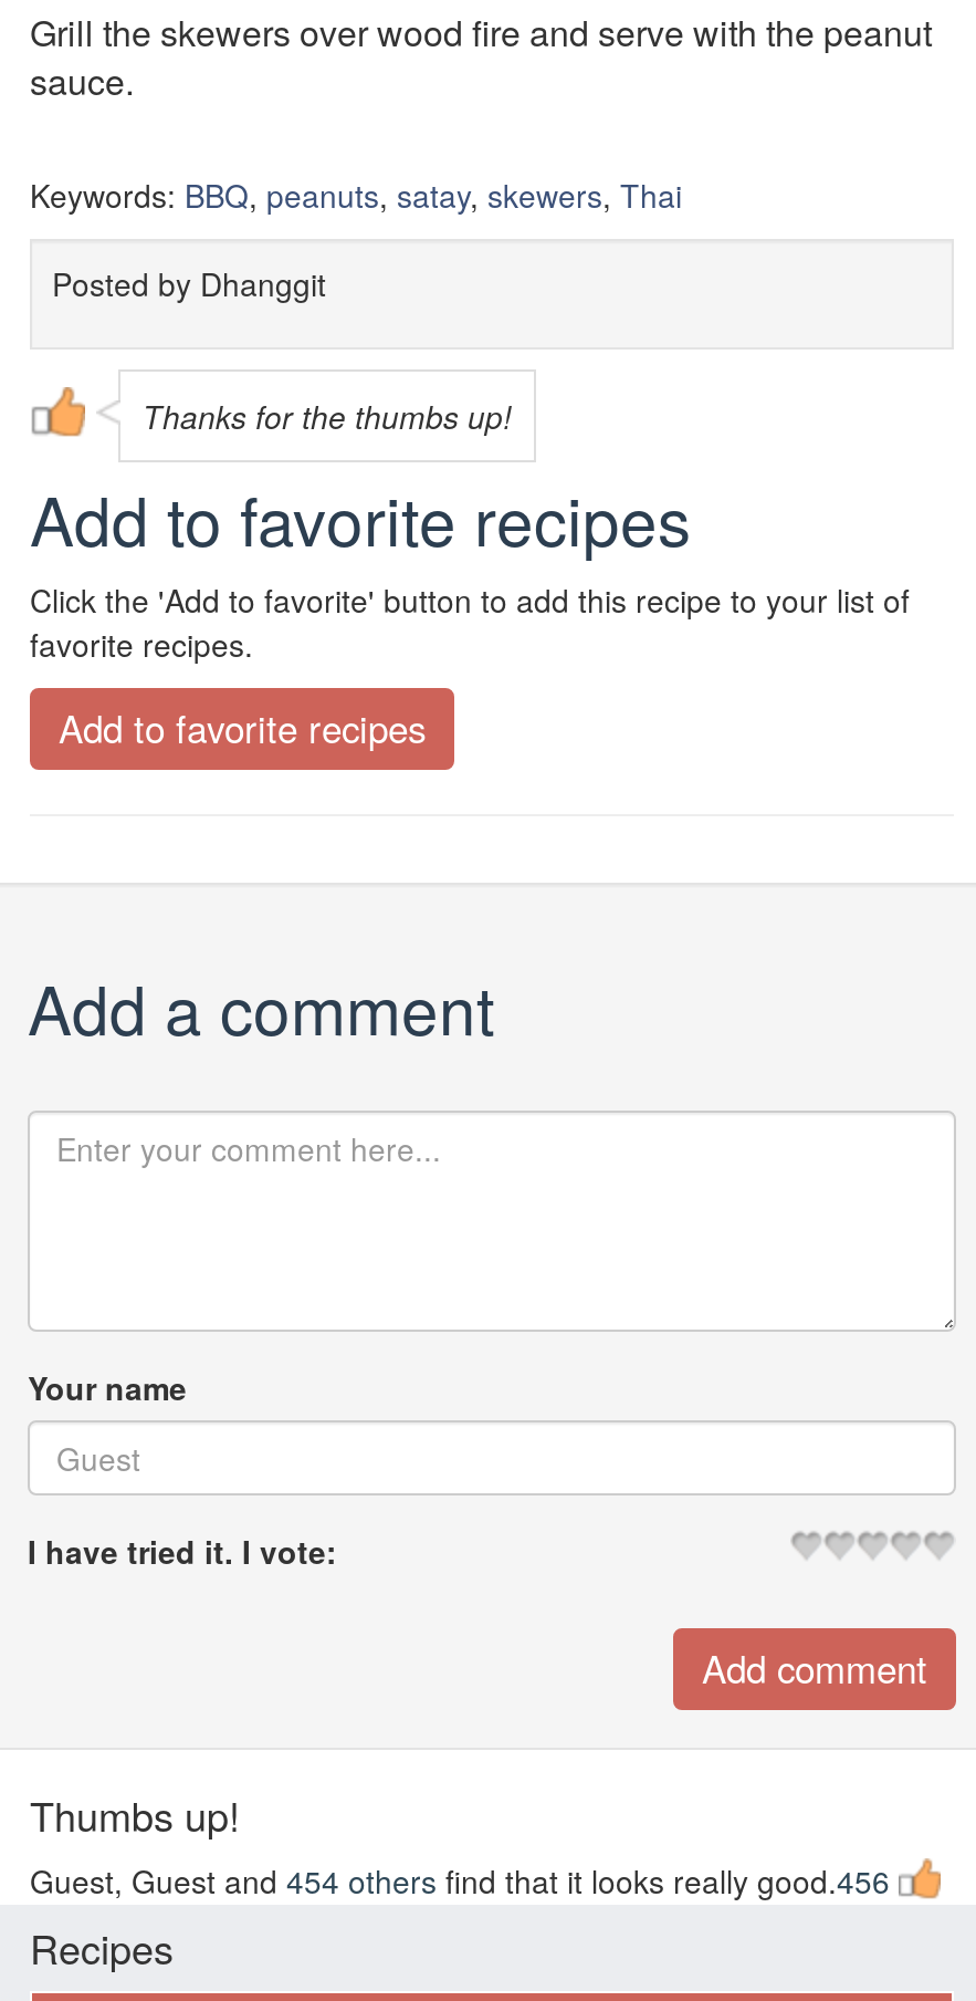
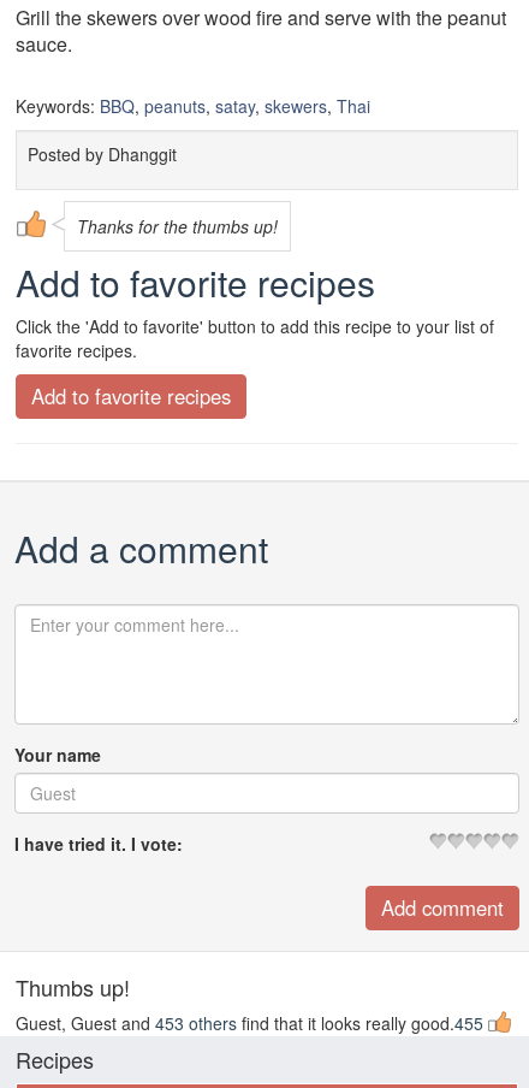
[30,1859,837,1903] Guest, Guest and 454 others find that it looks really good. -> [16,1011,454,1035] Guest, Guest and 453 others find that it looks really good.
[837,1859,890,1903] 456 -> [454,1011,483,1035] 455

